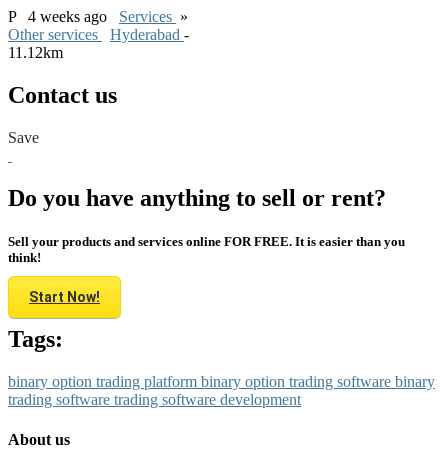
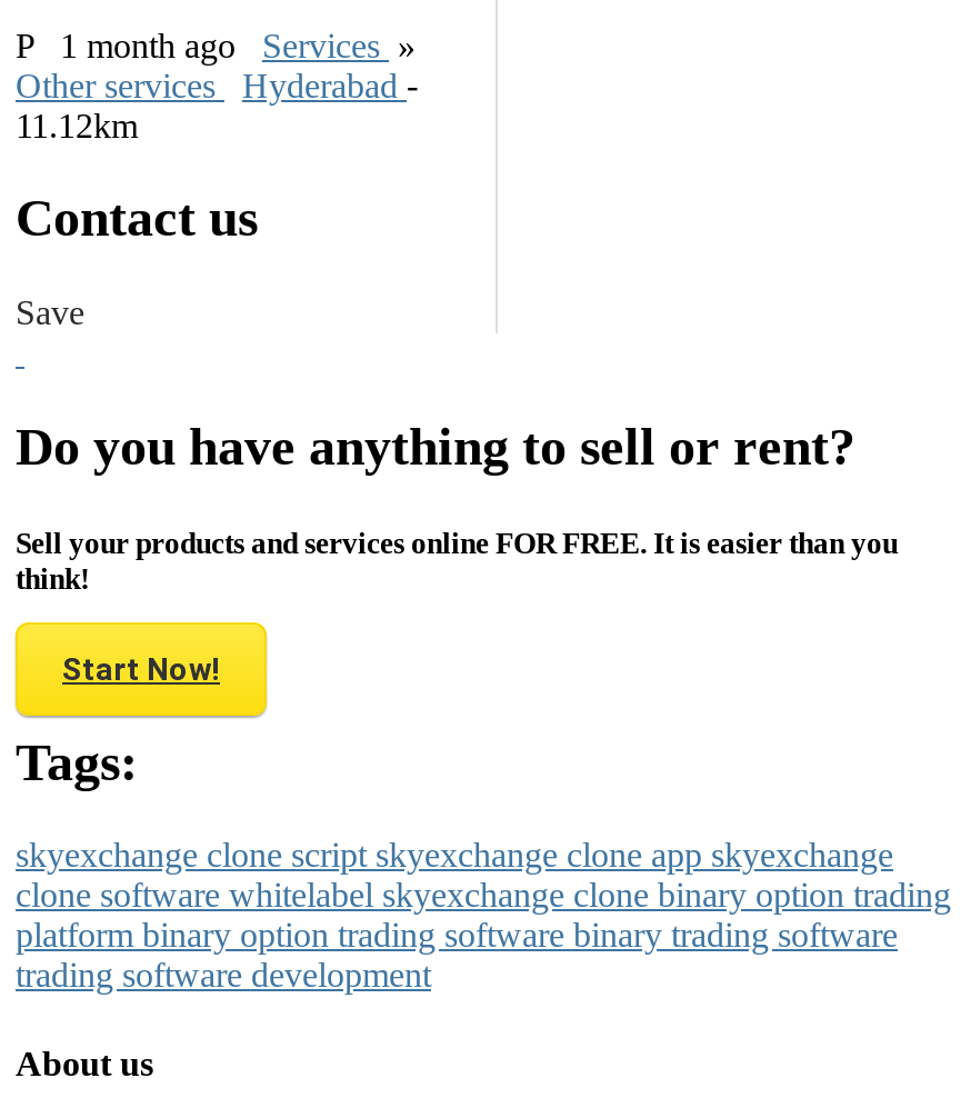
[8,8,192,25] P 4 weeks ago Services» -> [16,25,424,63] P 1 month ago Services»
[8,373,435,408] binary option trading platform binary option trading software binary | trading software trading software development -> [16,836,951,994] skyexchange clone script skyexchange clone app skyexchange | clone software whitelabel skyexchange clone binary option trading | platform binary option trading software binary trading software | trading software development

